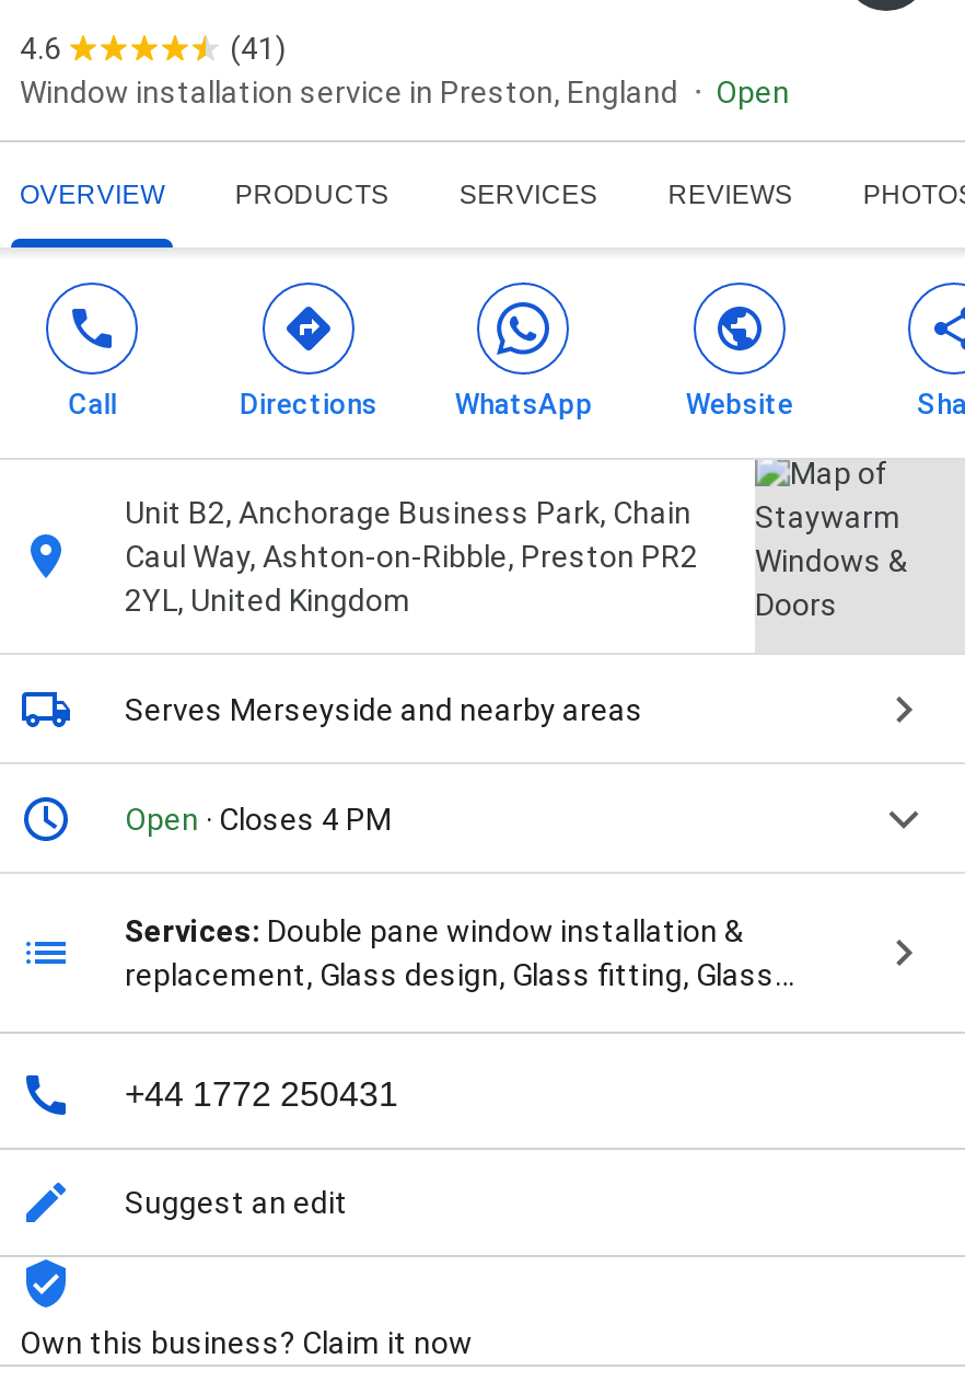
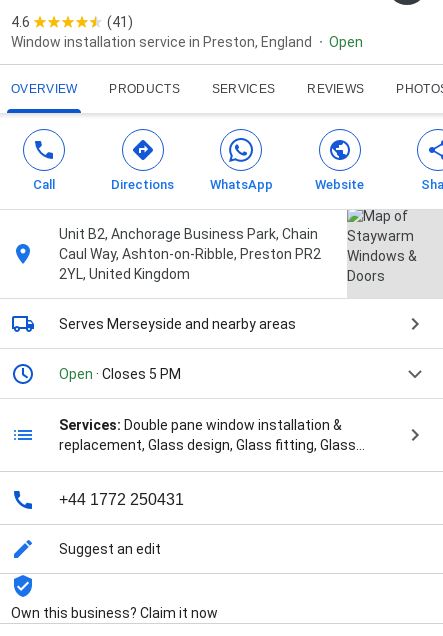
[125,802,392,837] Open · Closes 4 PM -> [59,366,181,382] Open · Closes 5 PM

